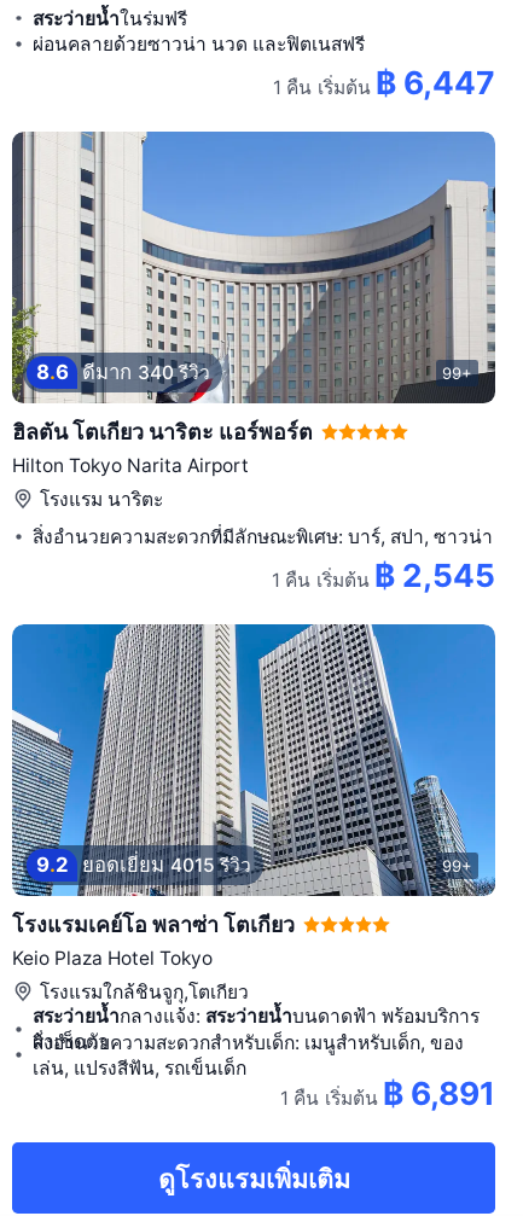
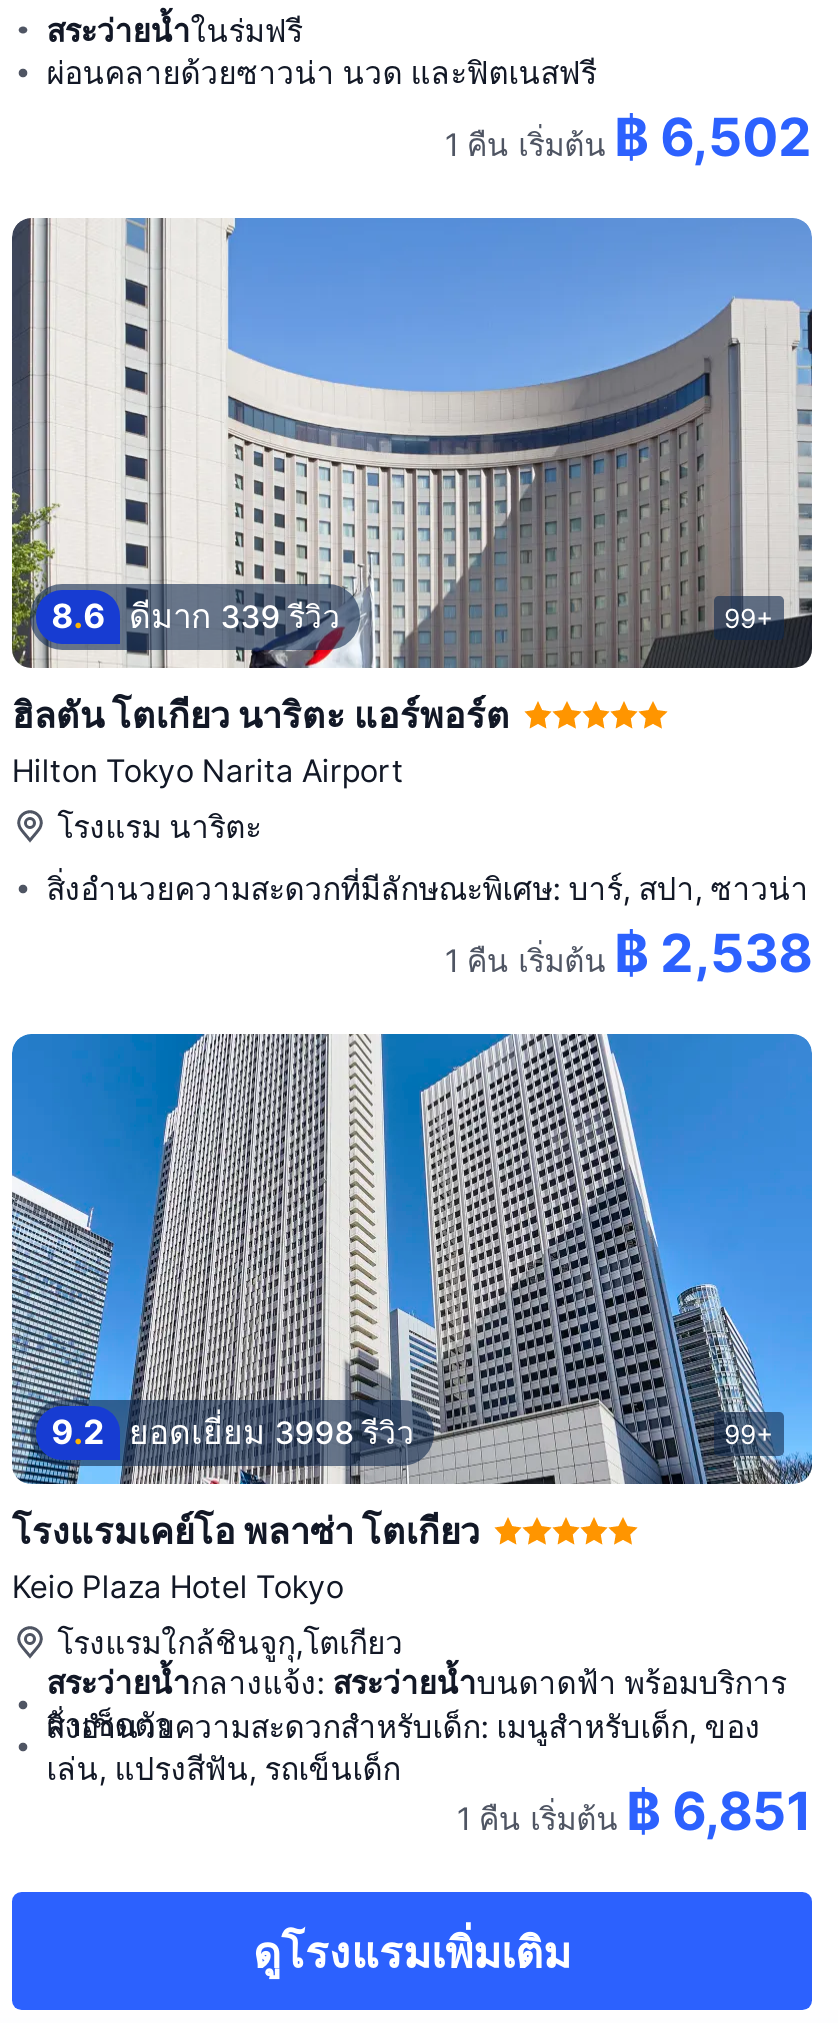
[273,64,495,102] 1 คืน เริ่มต้น฿ 6,447 -> [445,106,812,168] 1 คืน เริ่มต้น฿ 6,502
[36,360,210,384] 8.6 ดีมาก 340 รีวิว -> [51,596,340,636] 8.6 ดีมาก 339 รีวิว
[272,557,495,594] 1 คืน เริ่มต้น฿ 2,545 -> [445,922,812,984] 1 คืน เริ่มต้น฿ 2,538
[36,852,251,876] 9.2 ยอดเยี่ยม 4015 รีวิว -> [51,1411,414,1451] 9.2 ยอดเยี่ยม 3998 รีวิว
[281,1075,495,1113] 1 คืน เริ่มต้น฿ 6,891 -> [457,1781,812,1843] 1 คืน เริ่มต้น฿ 6,851

